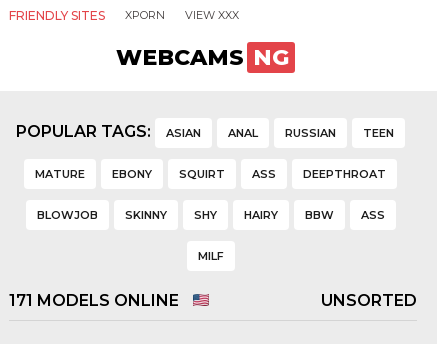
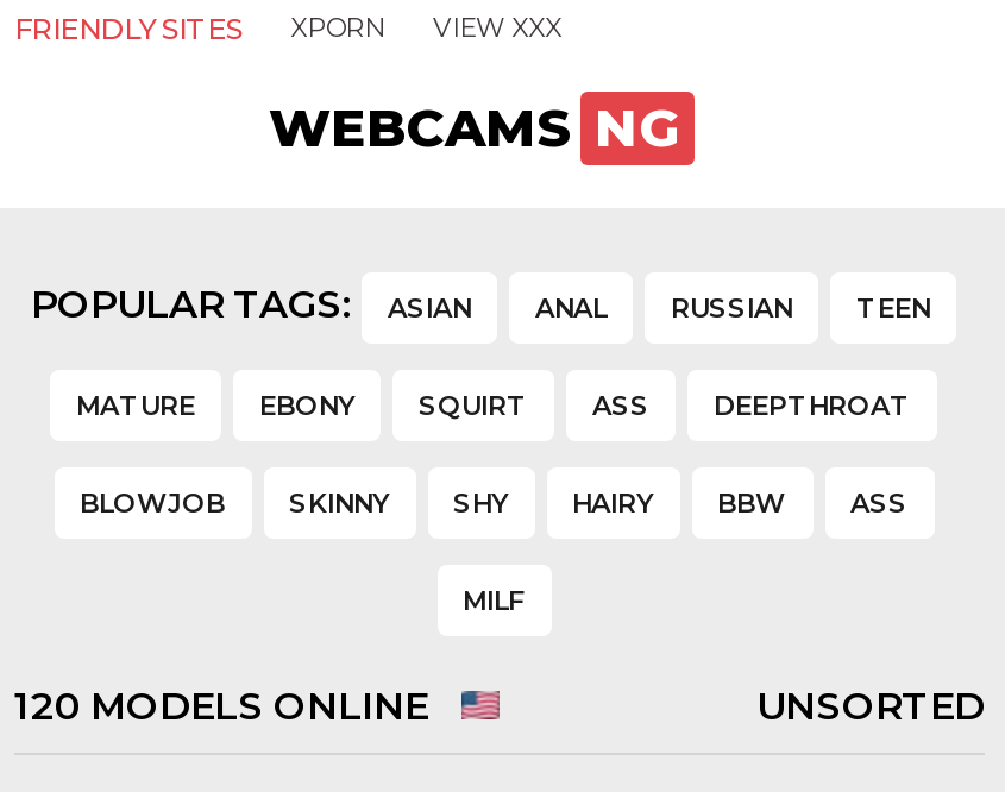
[9,291,183,310] 171 MODELS ONLINE -> [14,684,438,729] 120 MODELS ONLINE

